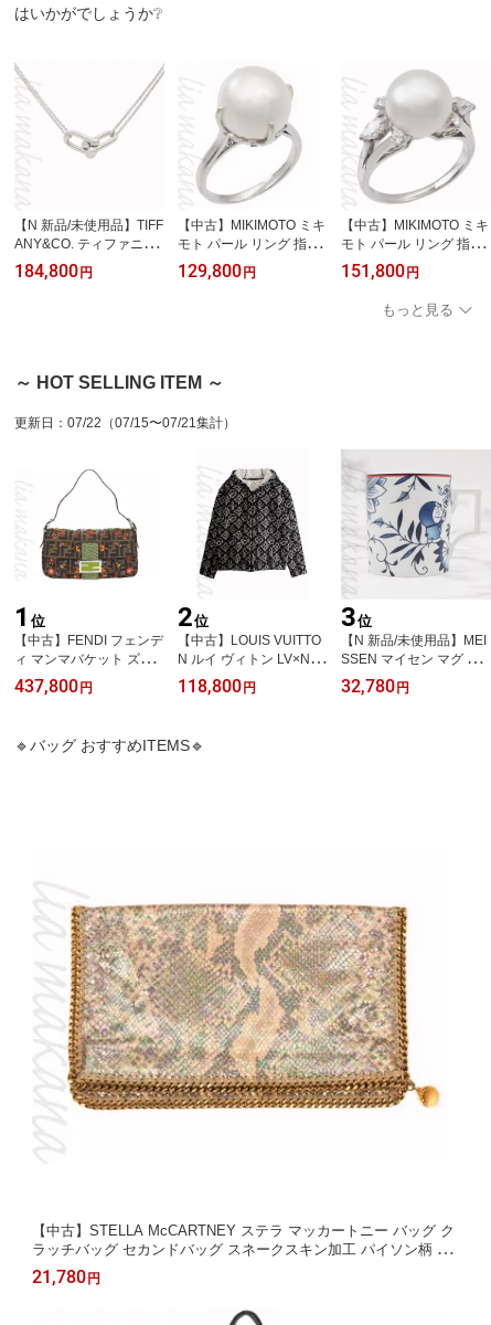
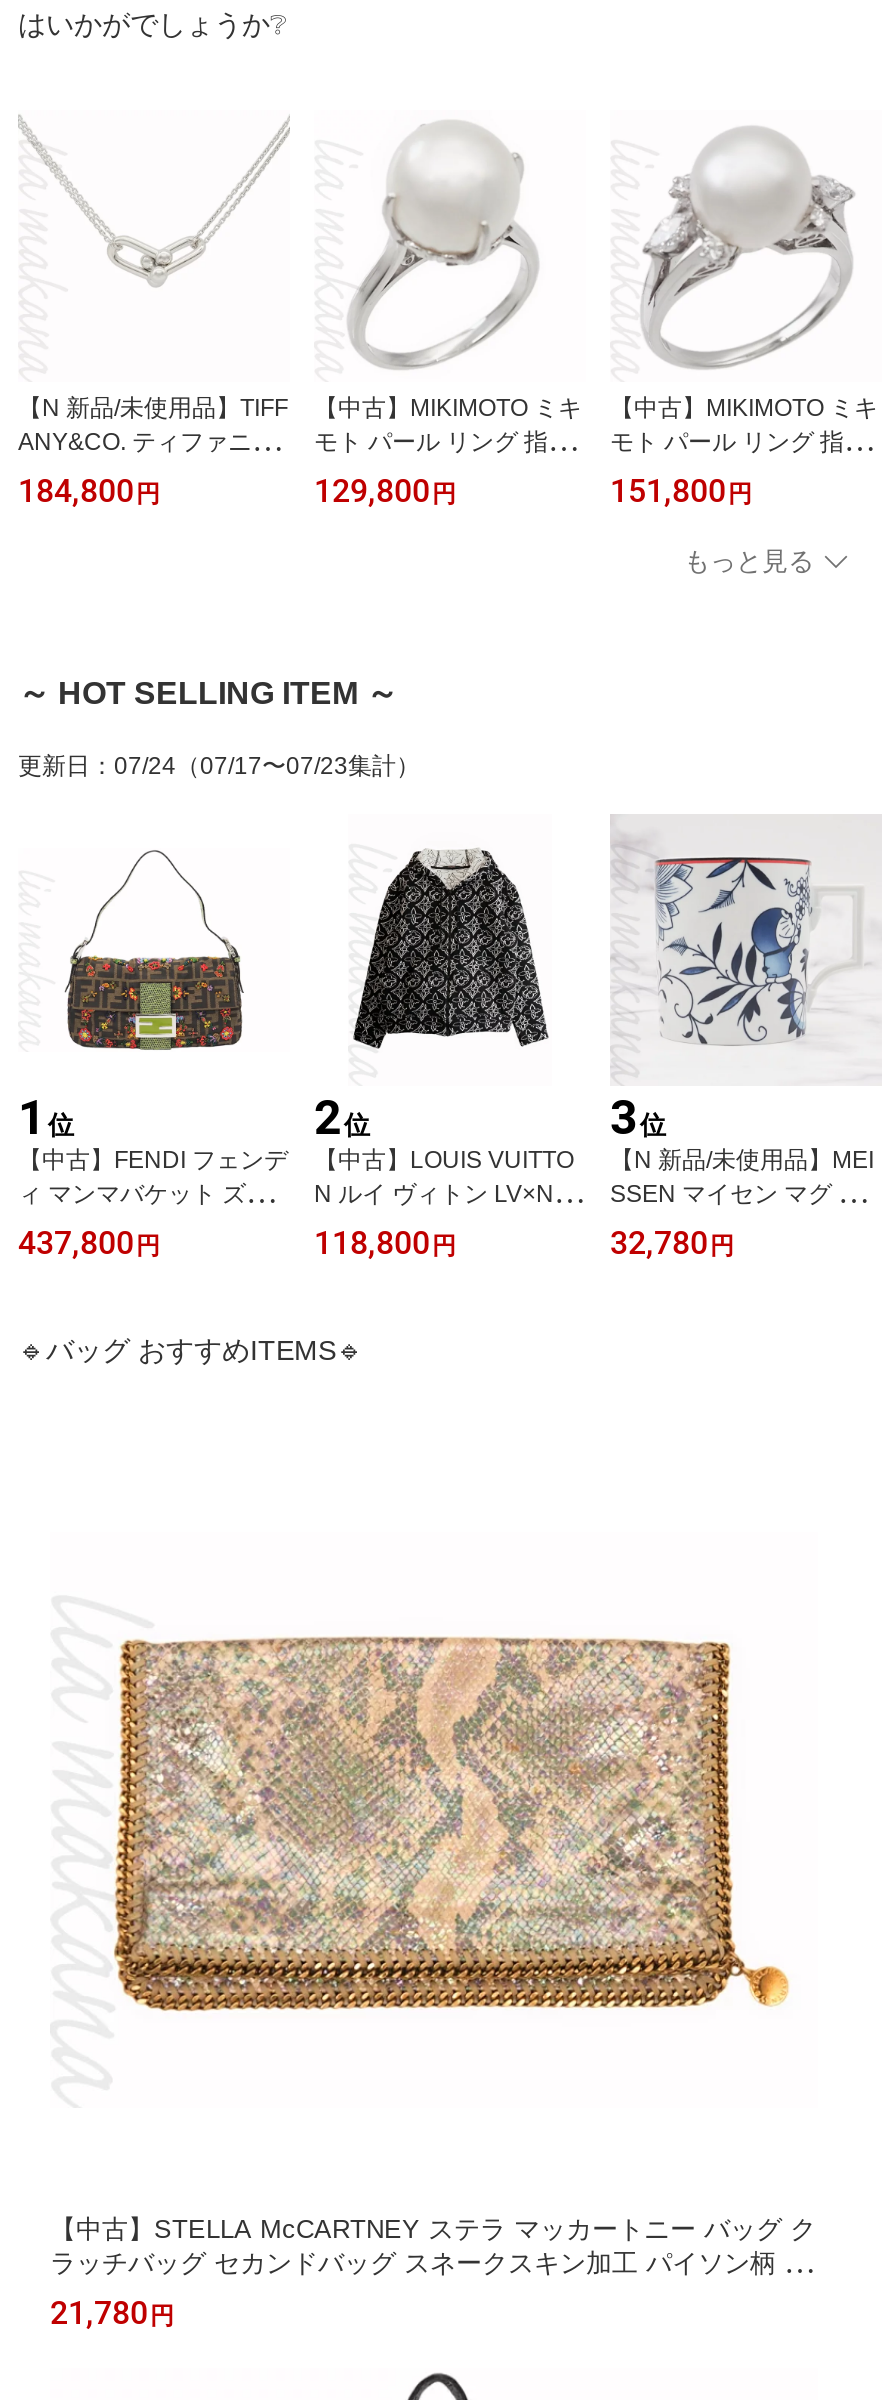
[14,415,236,431] 更新日：07/22（07/15〜07/21集計） -> [18,752,420,780] 更新日：07/24（07/17〜07/23集計）

